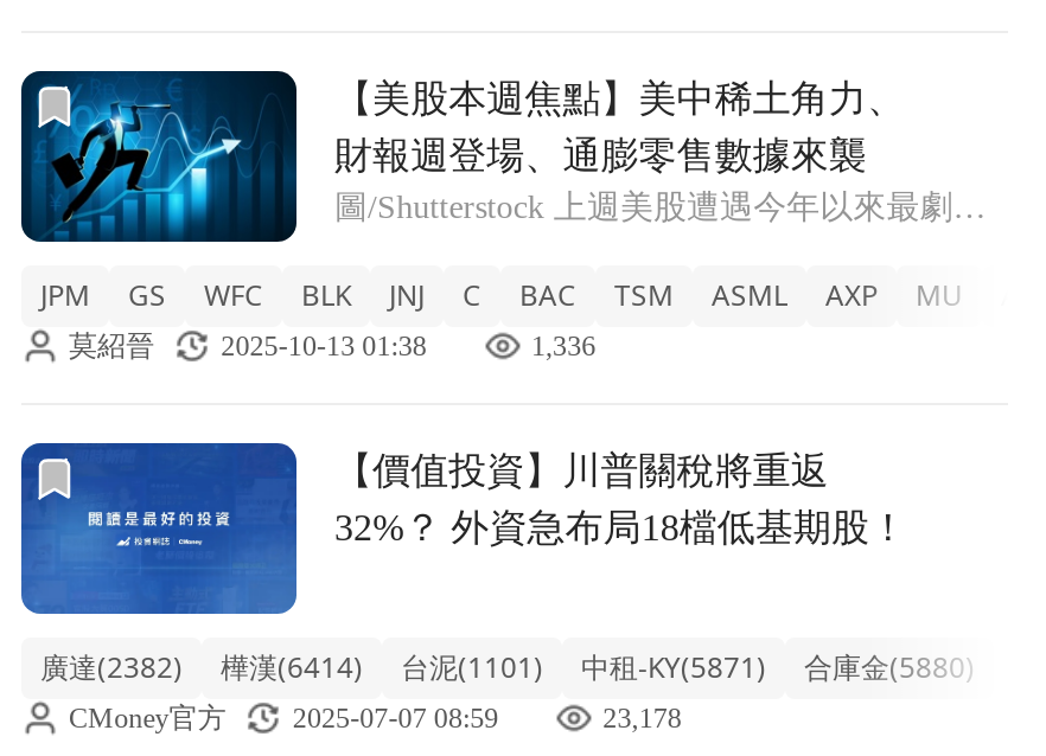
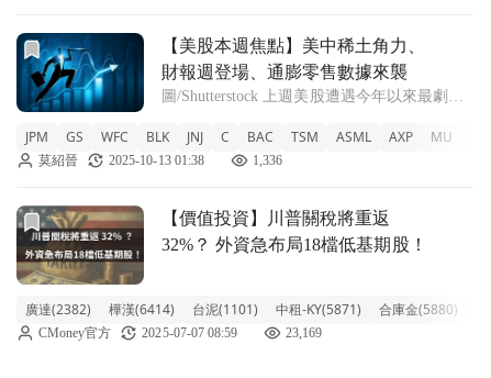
[19,502,299,616] [image] -> [15,233,145,286] [image]
[603,701,682,735] 23,178 -> [286,325,322,341] 23,169

